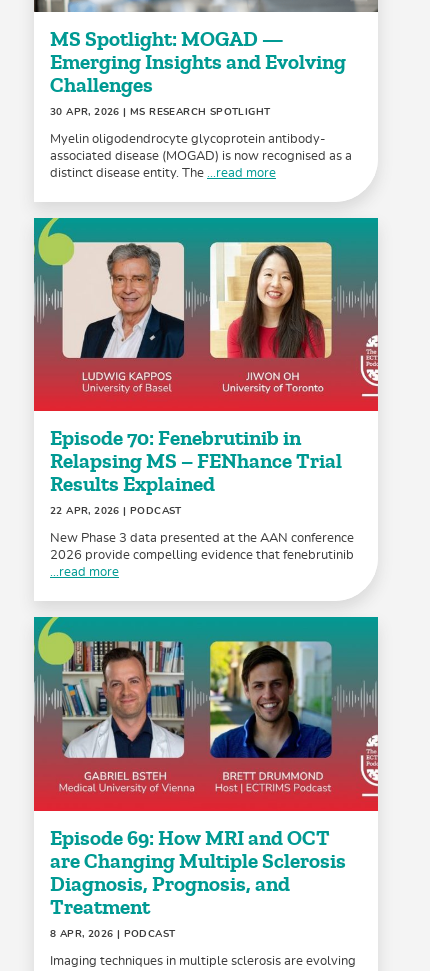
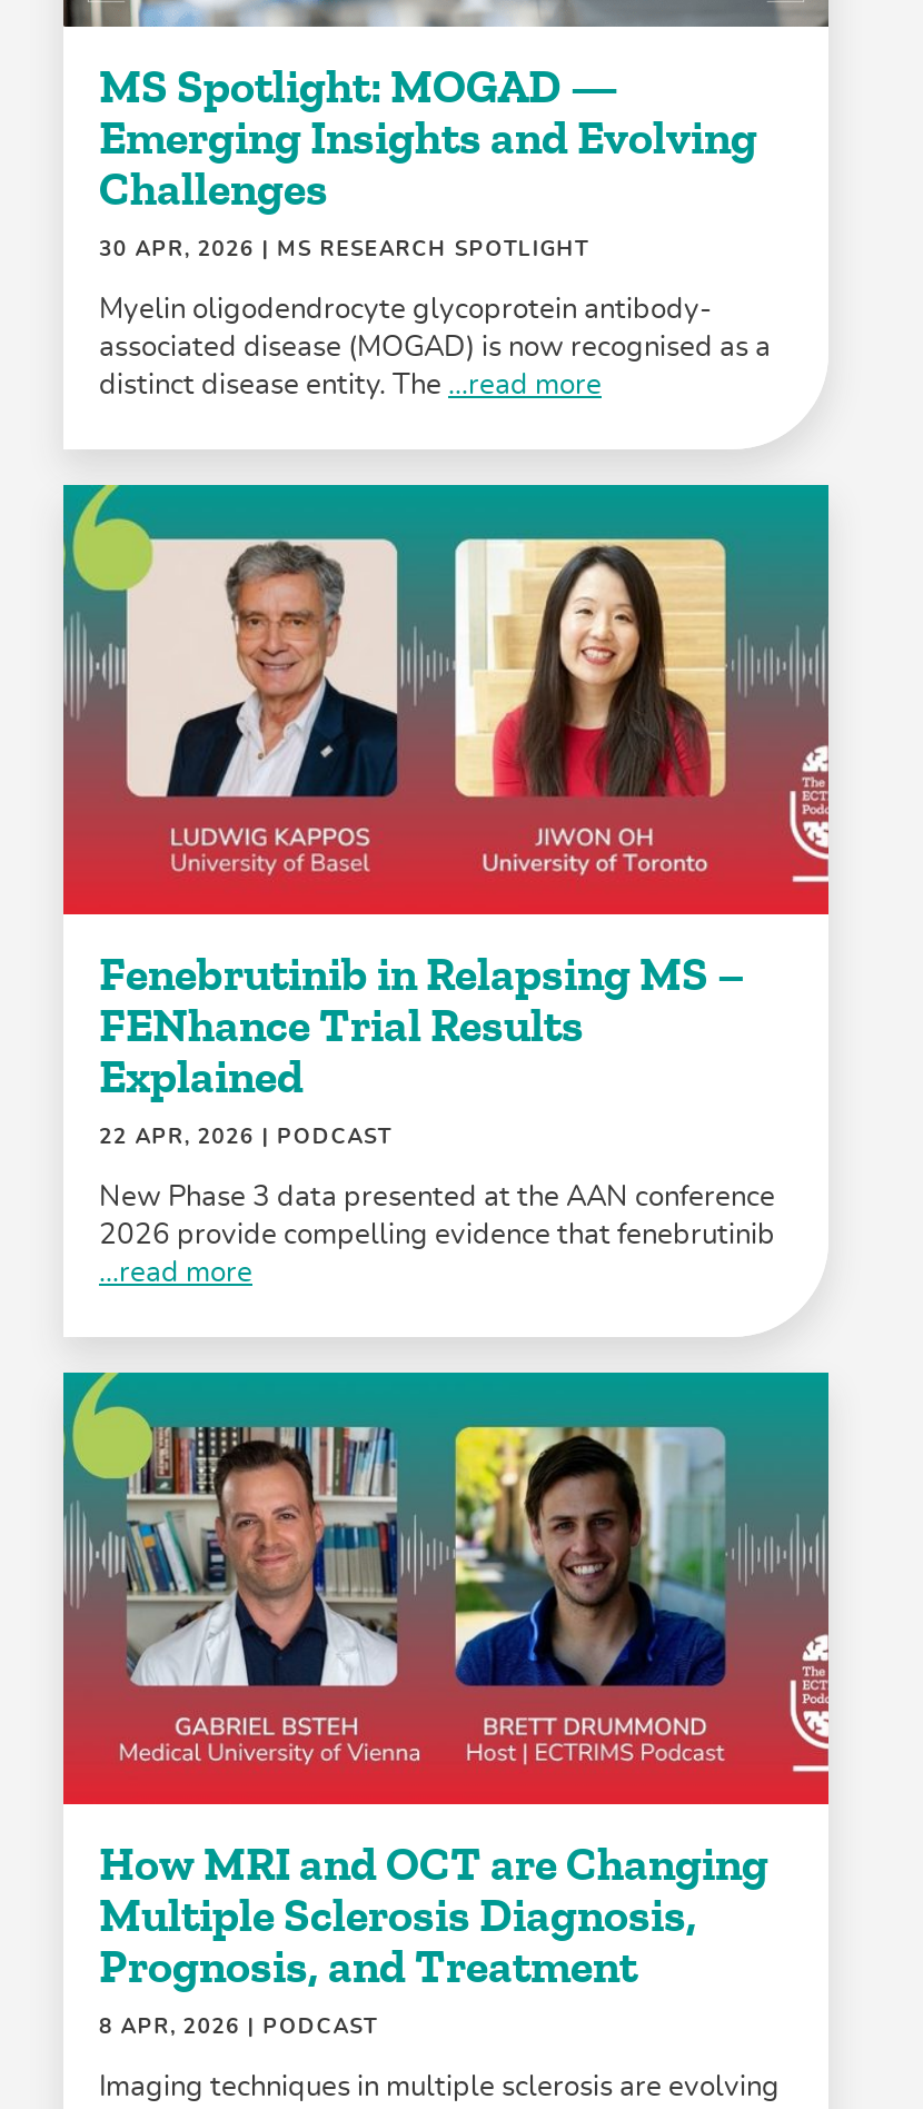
[50,426,342,497] Episode 70: Fenebrutinib in | Relapsing MS – FENhance Trial | Results Explained -> [99,948,744,1106] Fenebrutinib in Relapsing MS – | FENhance Trial Results | Explained
[50,826,346,920] Episode 69: How MRI and OCT | are Changing Multiple Sclerosis | Diagnosis, Prognosis, and | Treatment -> [99,1837,768,1995] How MRI and OCT are Changing | Multiple Sclerosis Diagnosis, | Prognosis, and Treatment

